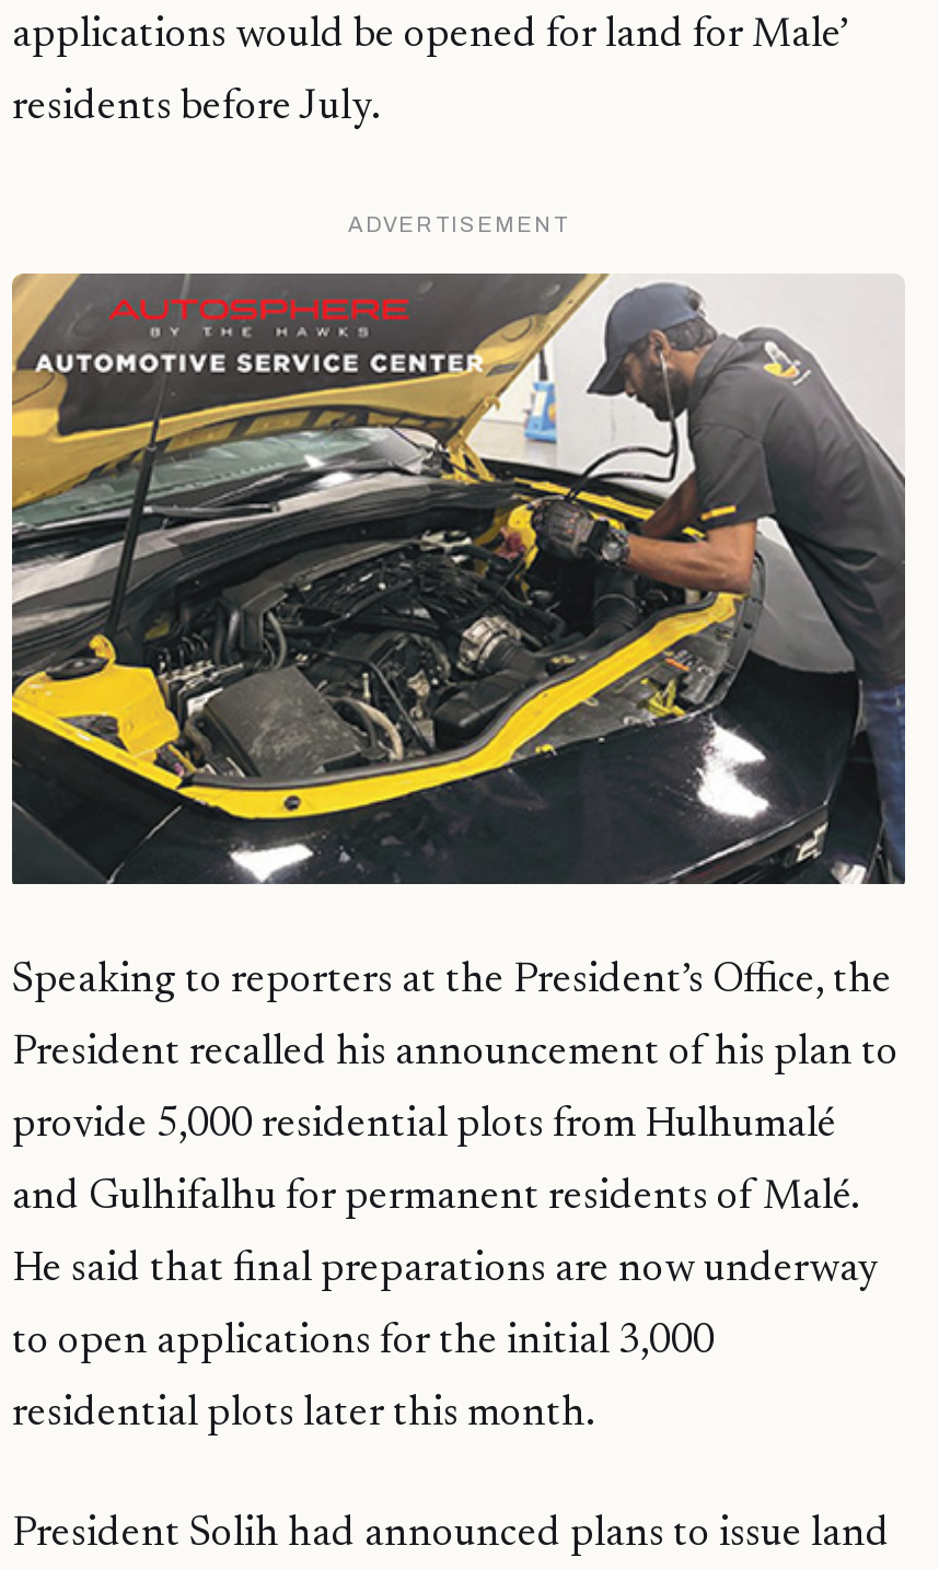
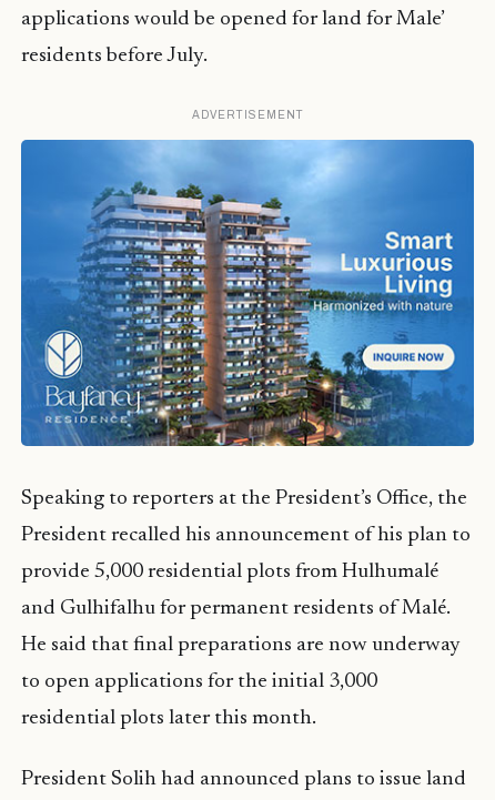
[10,271,907,886] [image] -> [20,139,475,449] [image]

